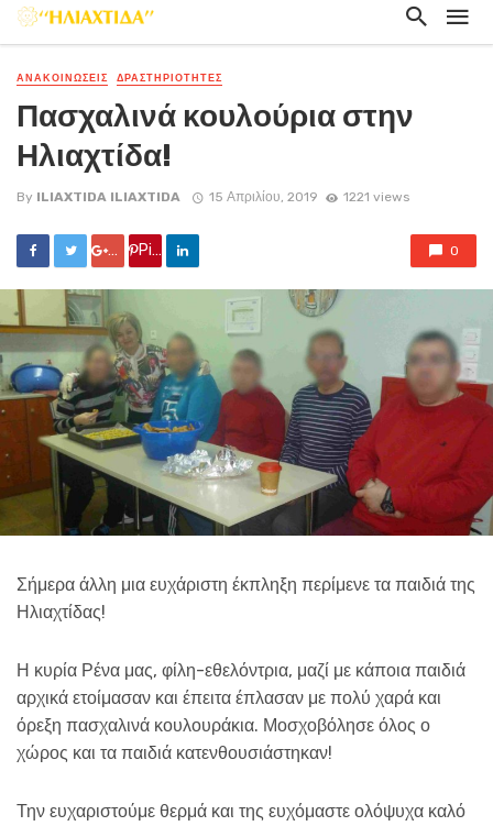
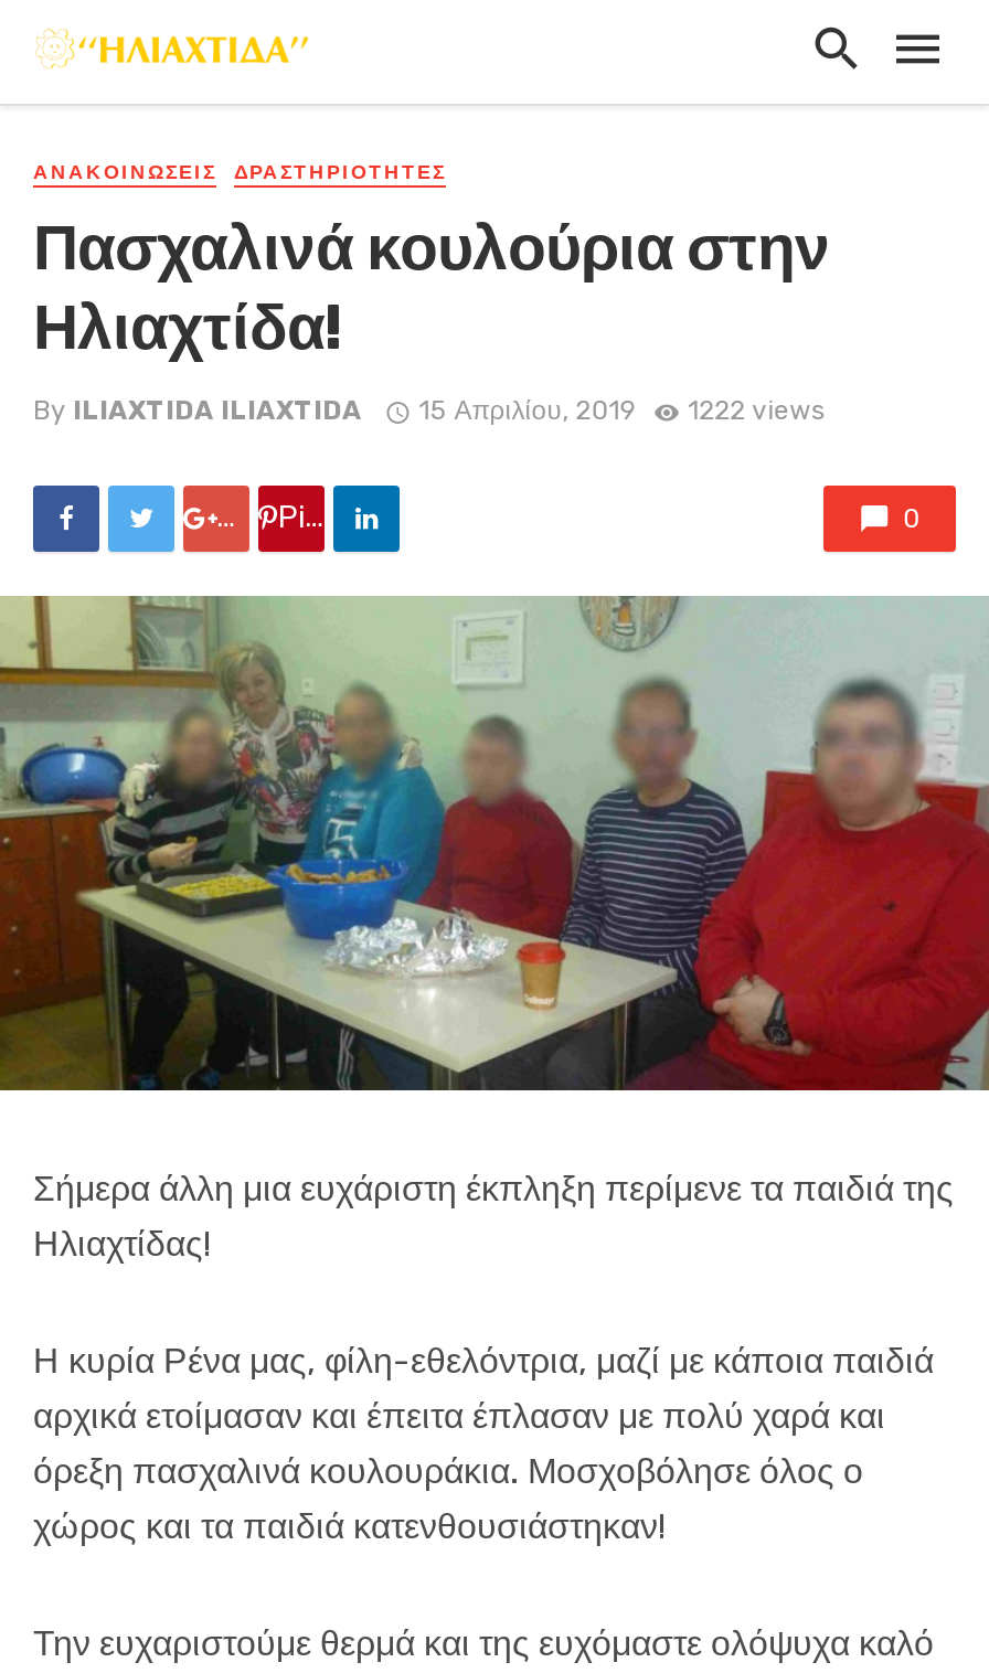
[17,190,409,205] By ILIAXTIDA ILIAXTIDA 15 Απριλίου, 2019 1221 views -> [33,396,825,427] By ILIAXTIDA ILIAXTIDA 15 Απριλίου, 2019 1222 views

